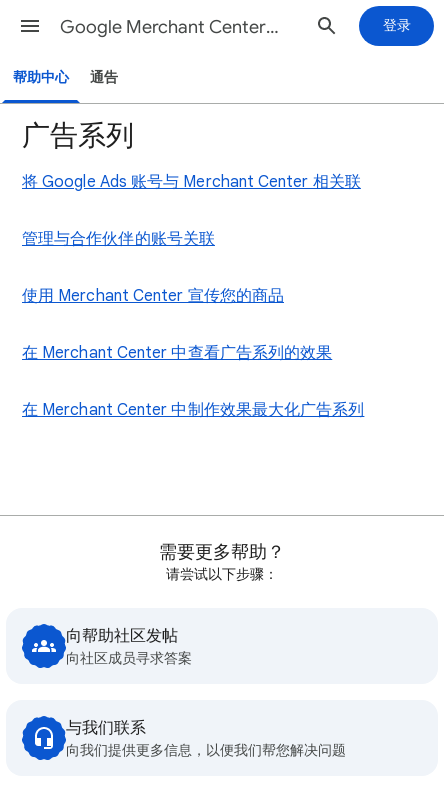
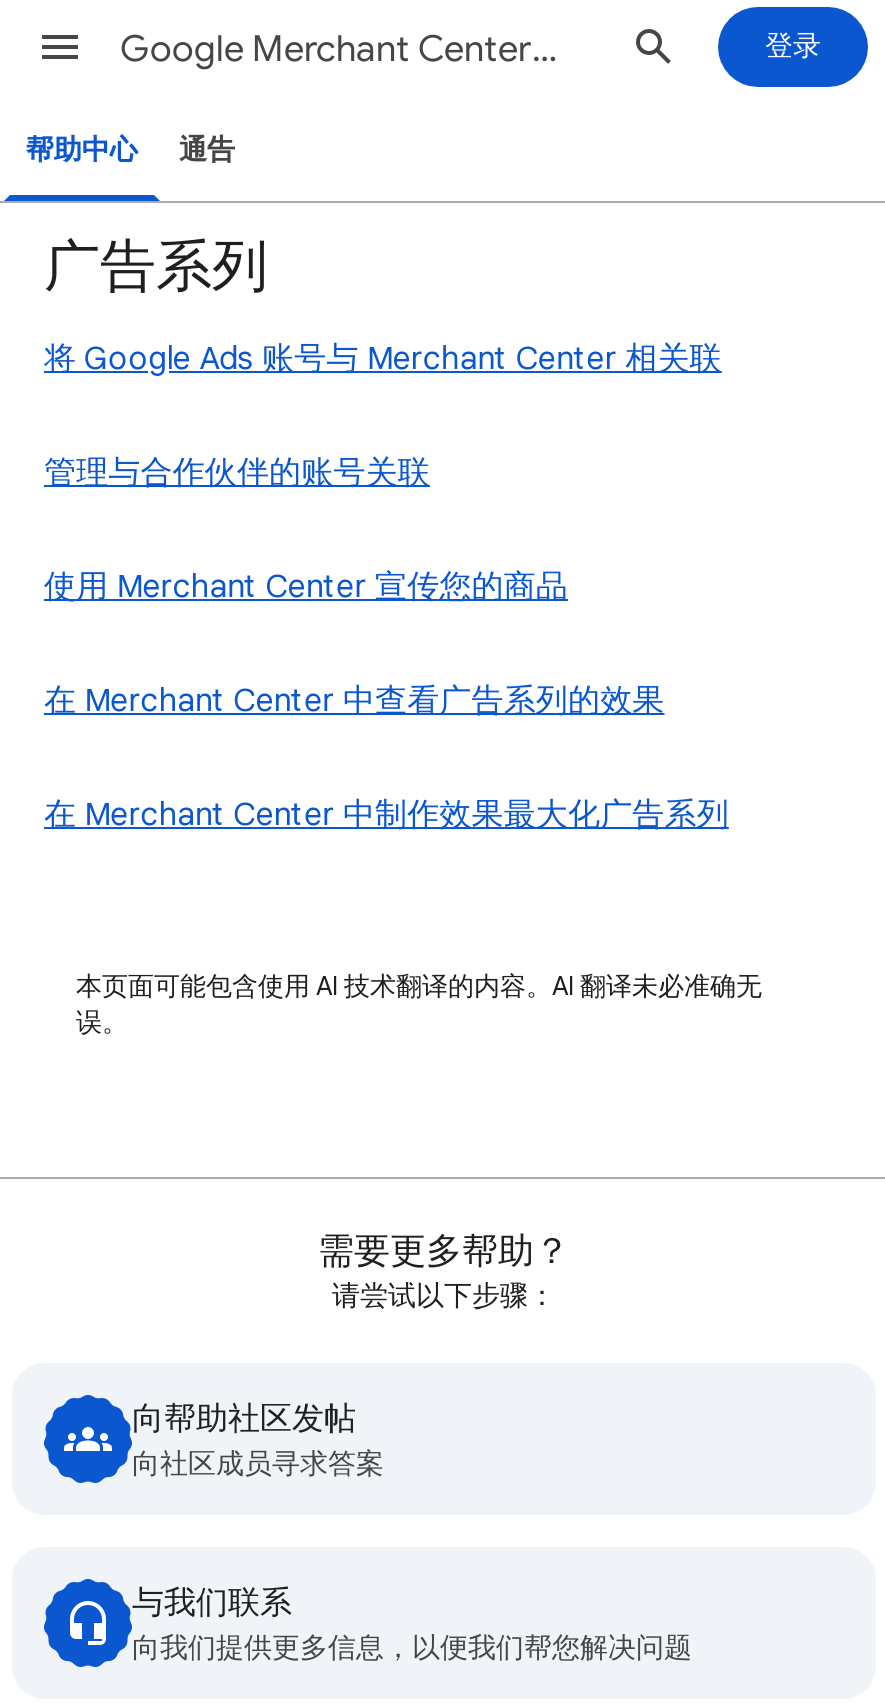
none -> [76,969,762,1039] 本页面可能包含使用 AI 技术翻译的内容。AI 翻译未必准确无 | 误。

